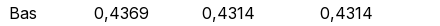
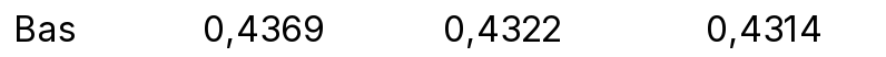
[202,3,255,23] 0,4314 -> [443,6,561,50] 0,4322

